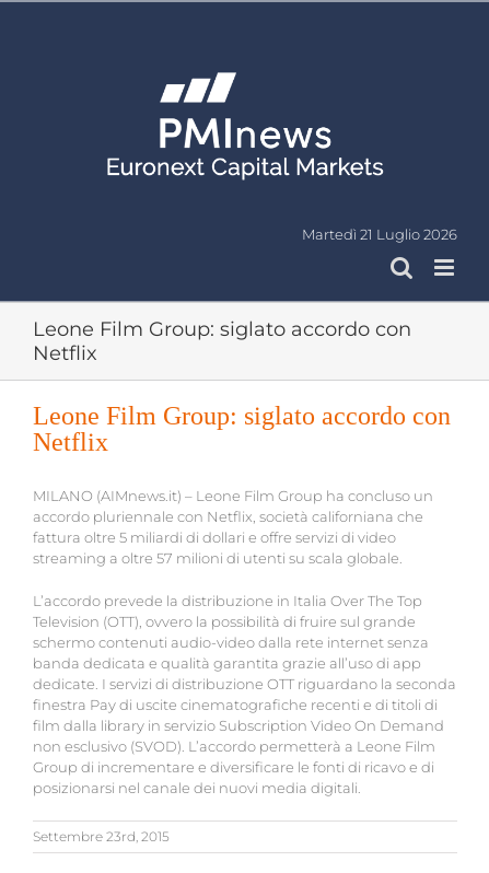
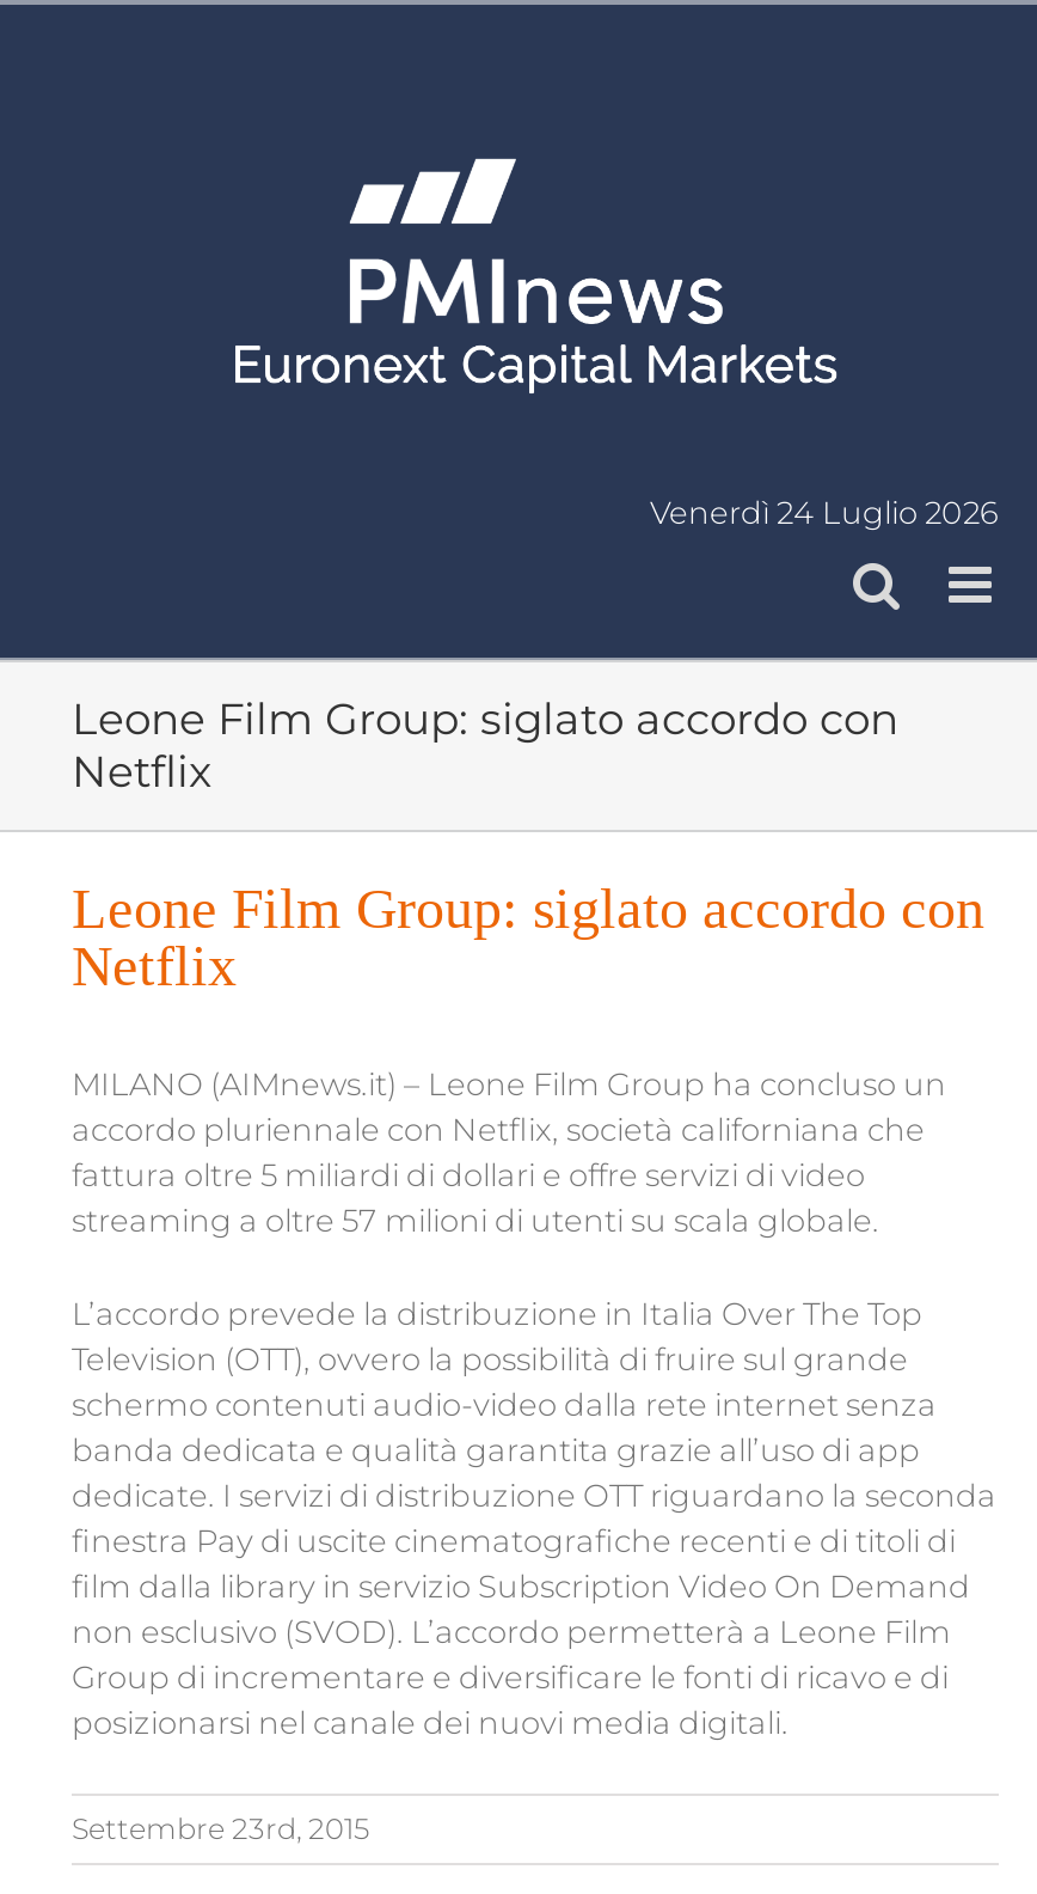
[302,226,457,243] Martedì 21 Luglio 2026 -> [650,495,999,531] Venerdì 24 Luglio 2026

